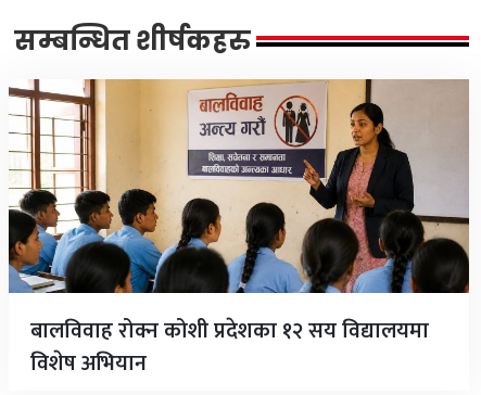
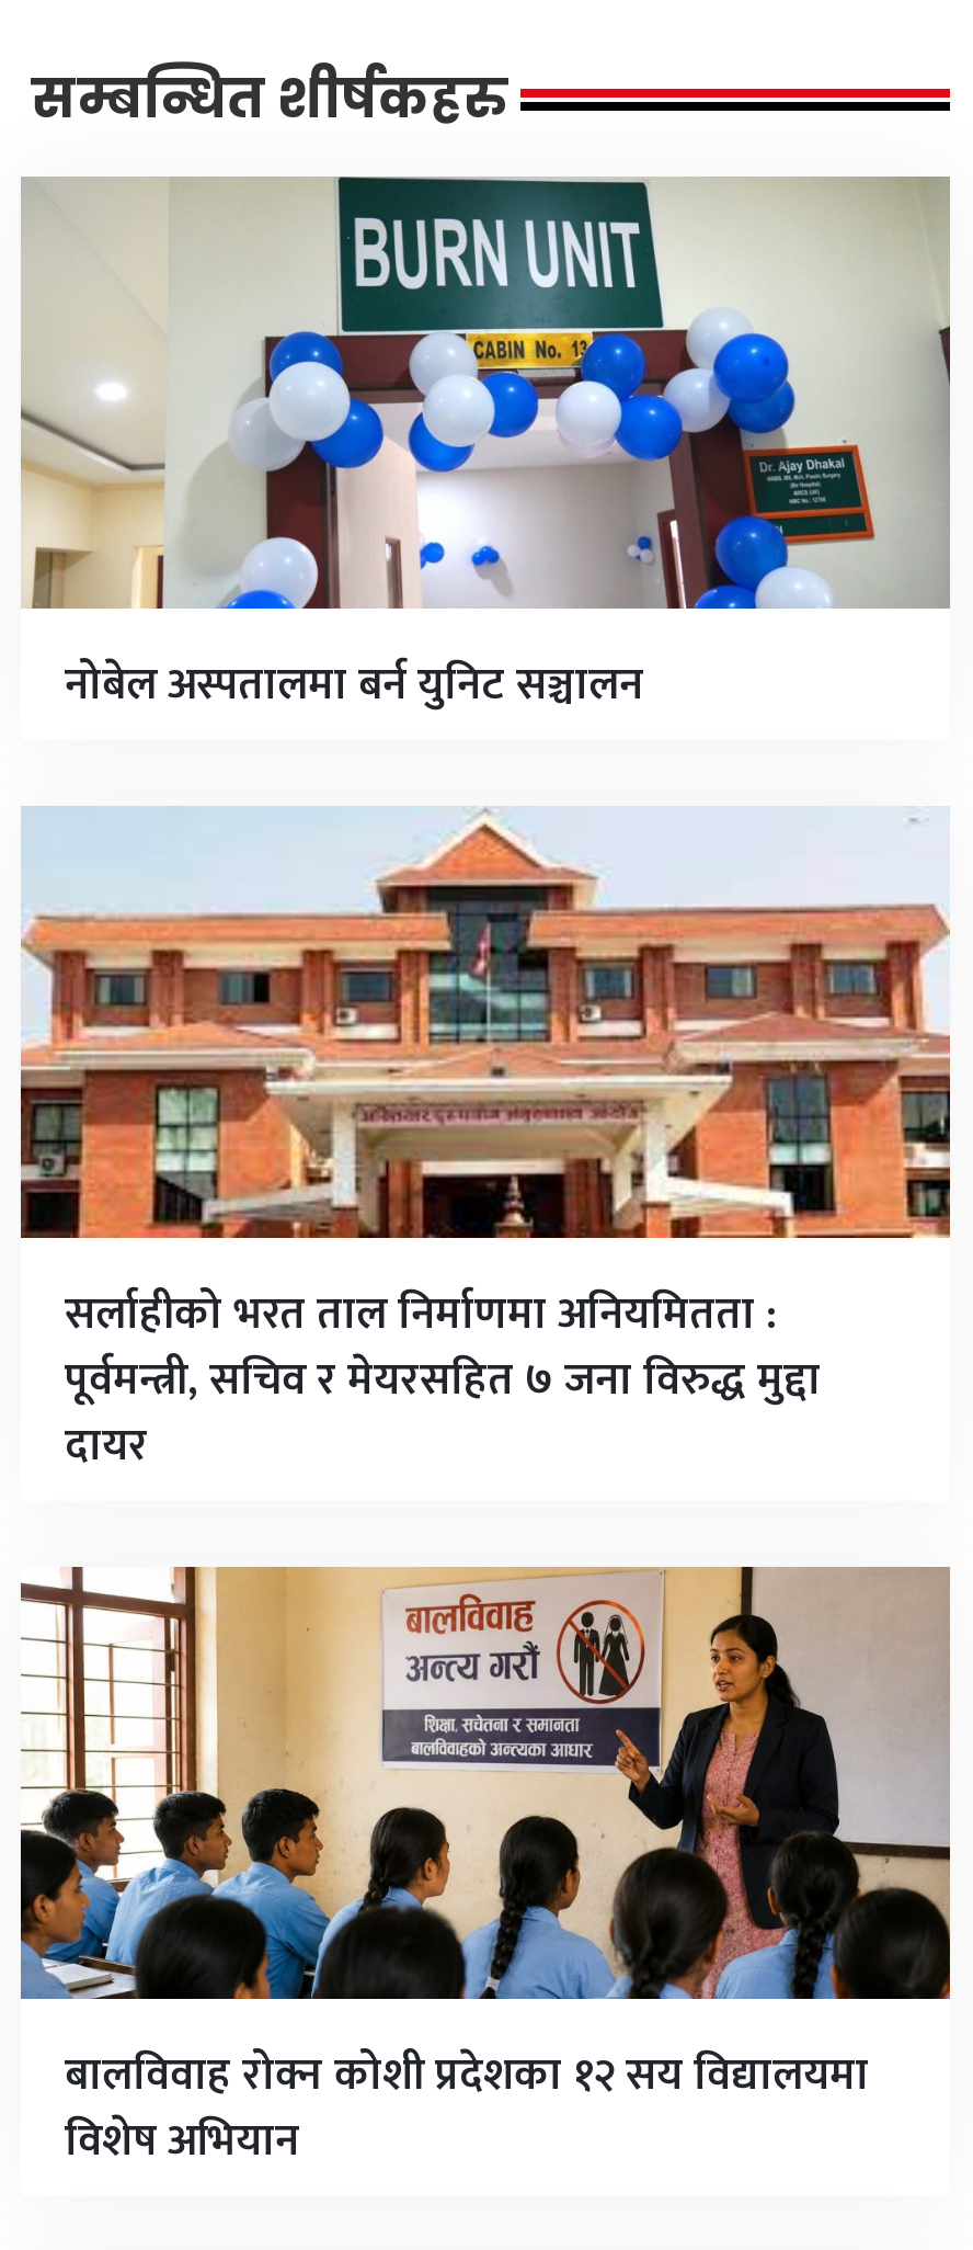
none -> [19,174,950,723] [image] | नोबेल अस्पतालमा बर्न युनिट सञ्चालन
none -> [19,806,952,1484] [image] | सर्लाहीको भरत ताल निर्माणमा अनियमितता : | पूर्वमन्त्री, सचिव र मेयरसहित ७ जना विरुद्ध मुद्दा | दायर

